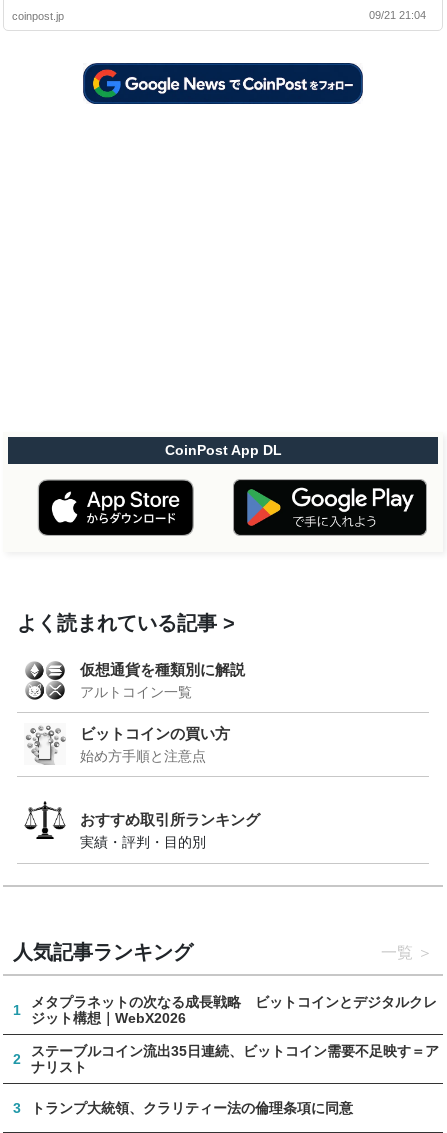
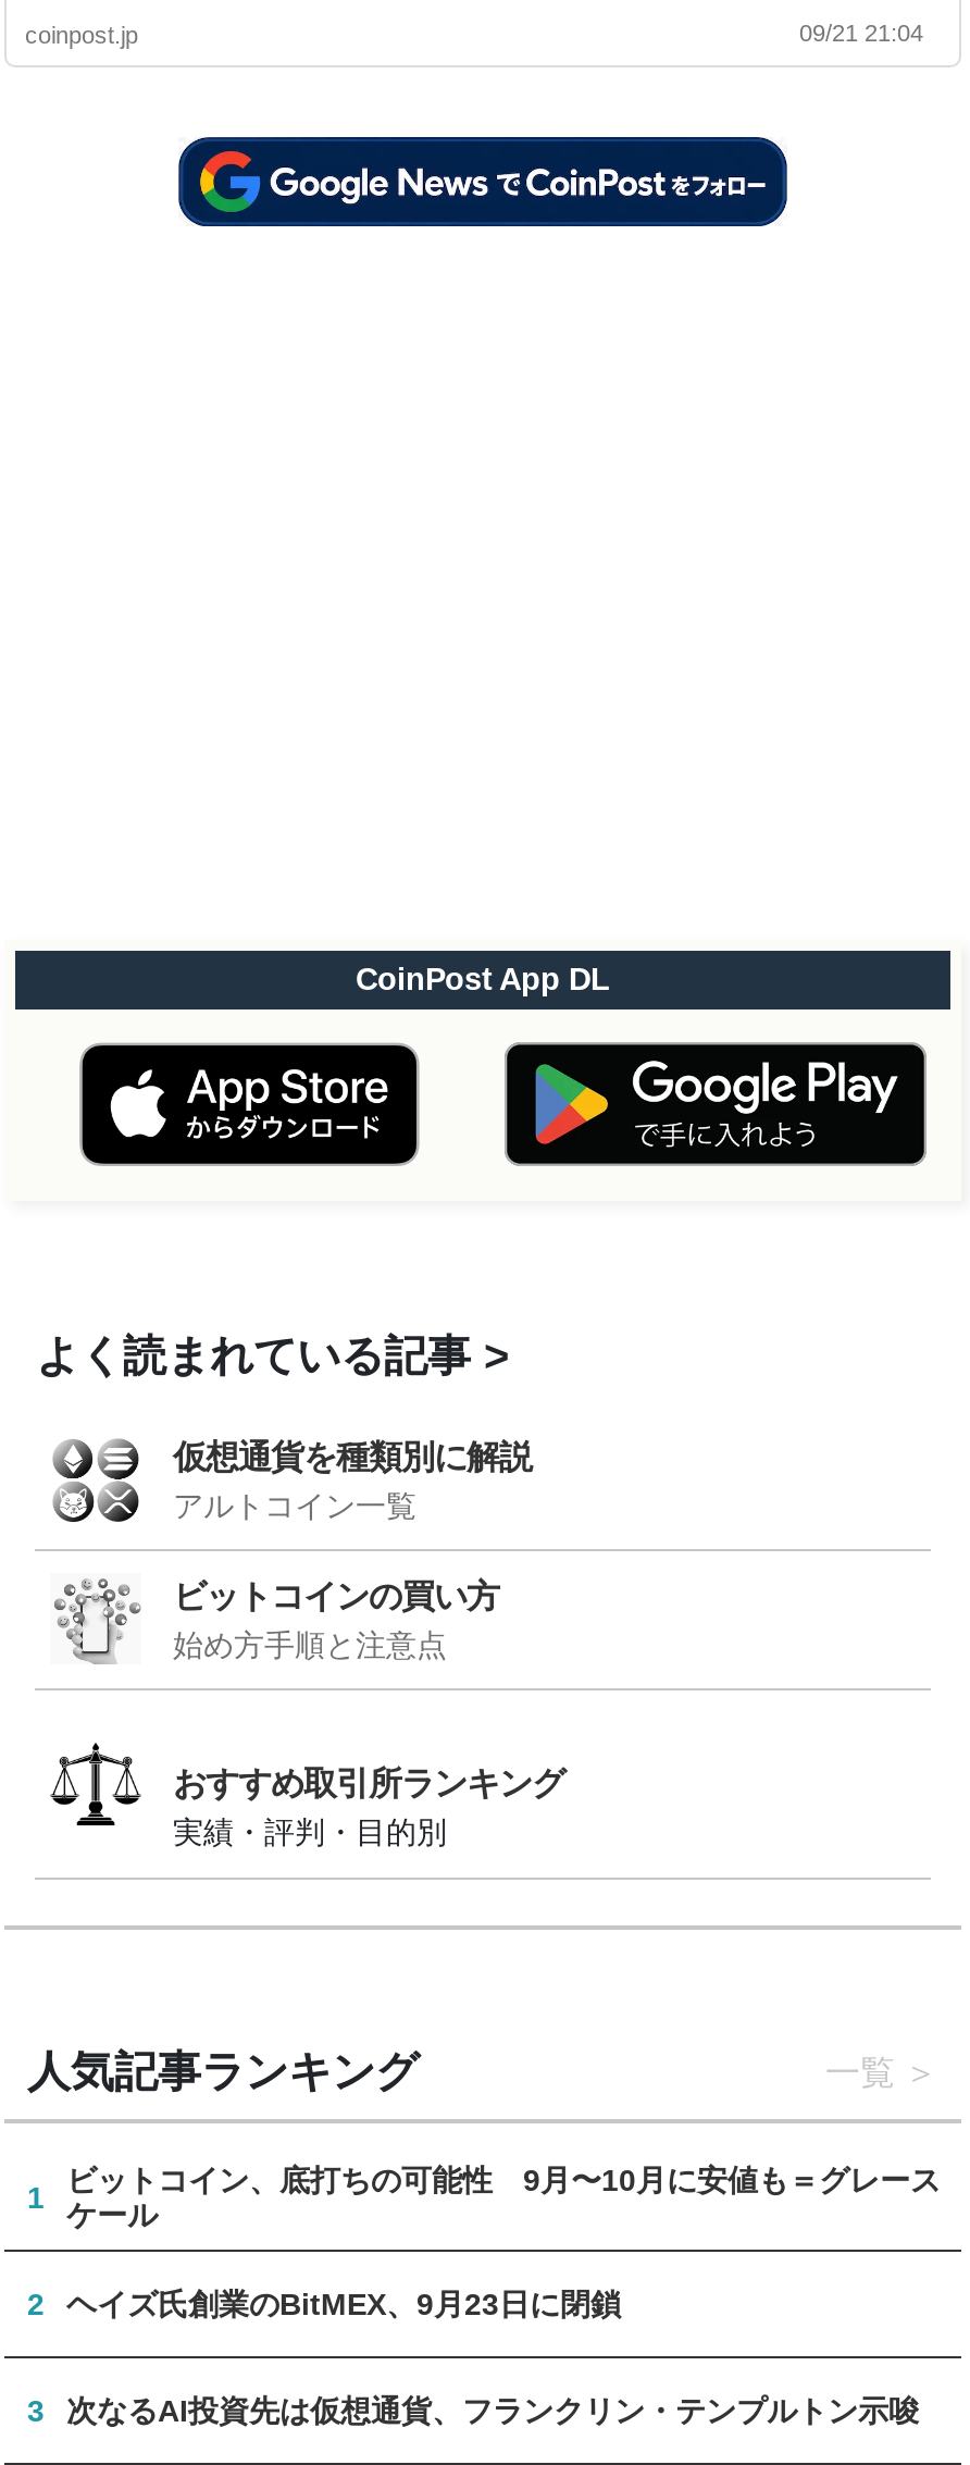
[31,994,437,1026] メタプラネットの次なる成長戦略 ビットコインとデジタルクレ | ジット構想｜WebX2026 -> [66,2162,941,2232] ビットコイン、底打ちの可能性 9月〜10月に安値も＝グレース | ケール
[31,1043,439,1075] ステーブルコイン流出35日連続、ビットコイン需要不足映す＝ア | ナリスト -> [66,2286,621,2321] ヘイズ氏創業のBitMEX、9月23日に閉鎖
[31,1100,353,1116] トランプ大統領、クラリティー法の倫理条項に同意 -> [66,2393,919,2428] 次なるAI投資先は仮想通貨、フランクリン・テンプルトン示唆

